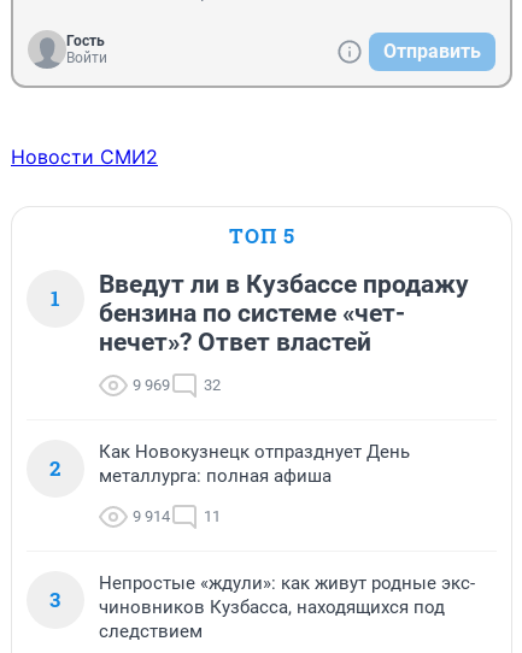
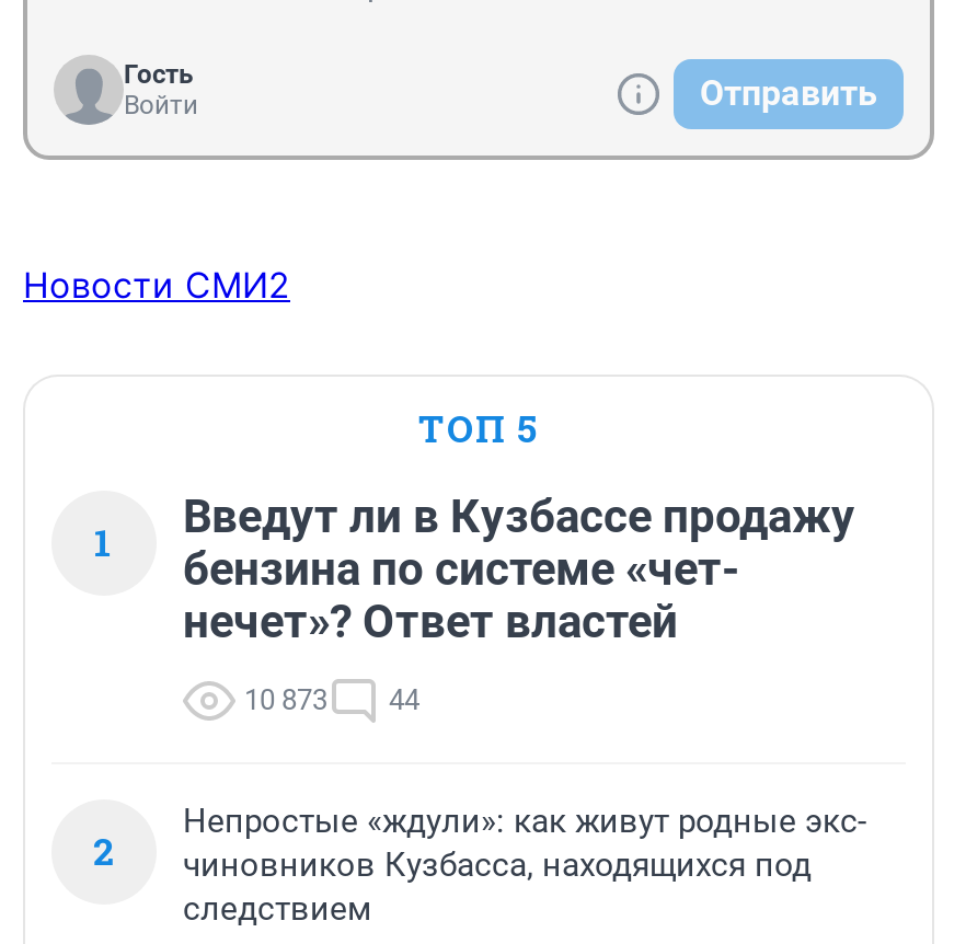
[133,376,170,394] 9 969 -> [244,684,327,717] 10 873
[204,376,221,394] 32 -> [389,684,419,717] 44
[49,441,410,613] Как Новокузнецк отпразднует День | металлурга: полная афиша | 9 914 | 11 | 3 -> none

